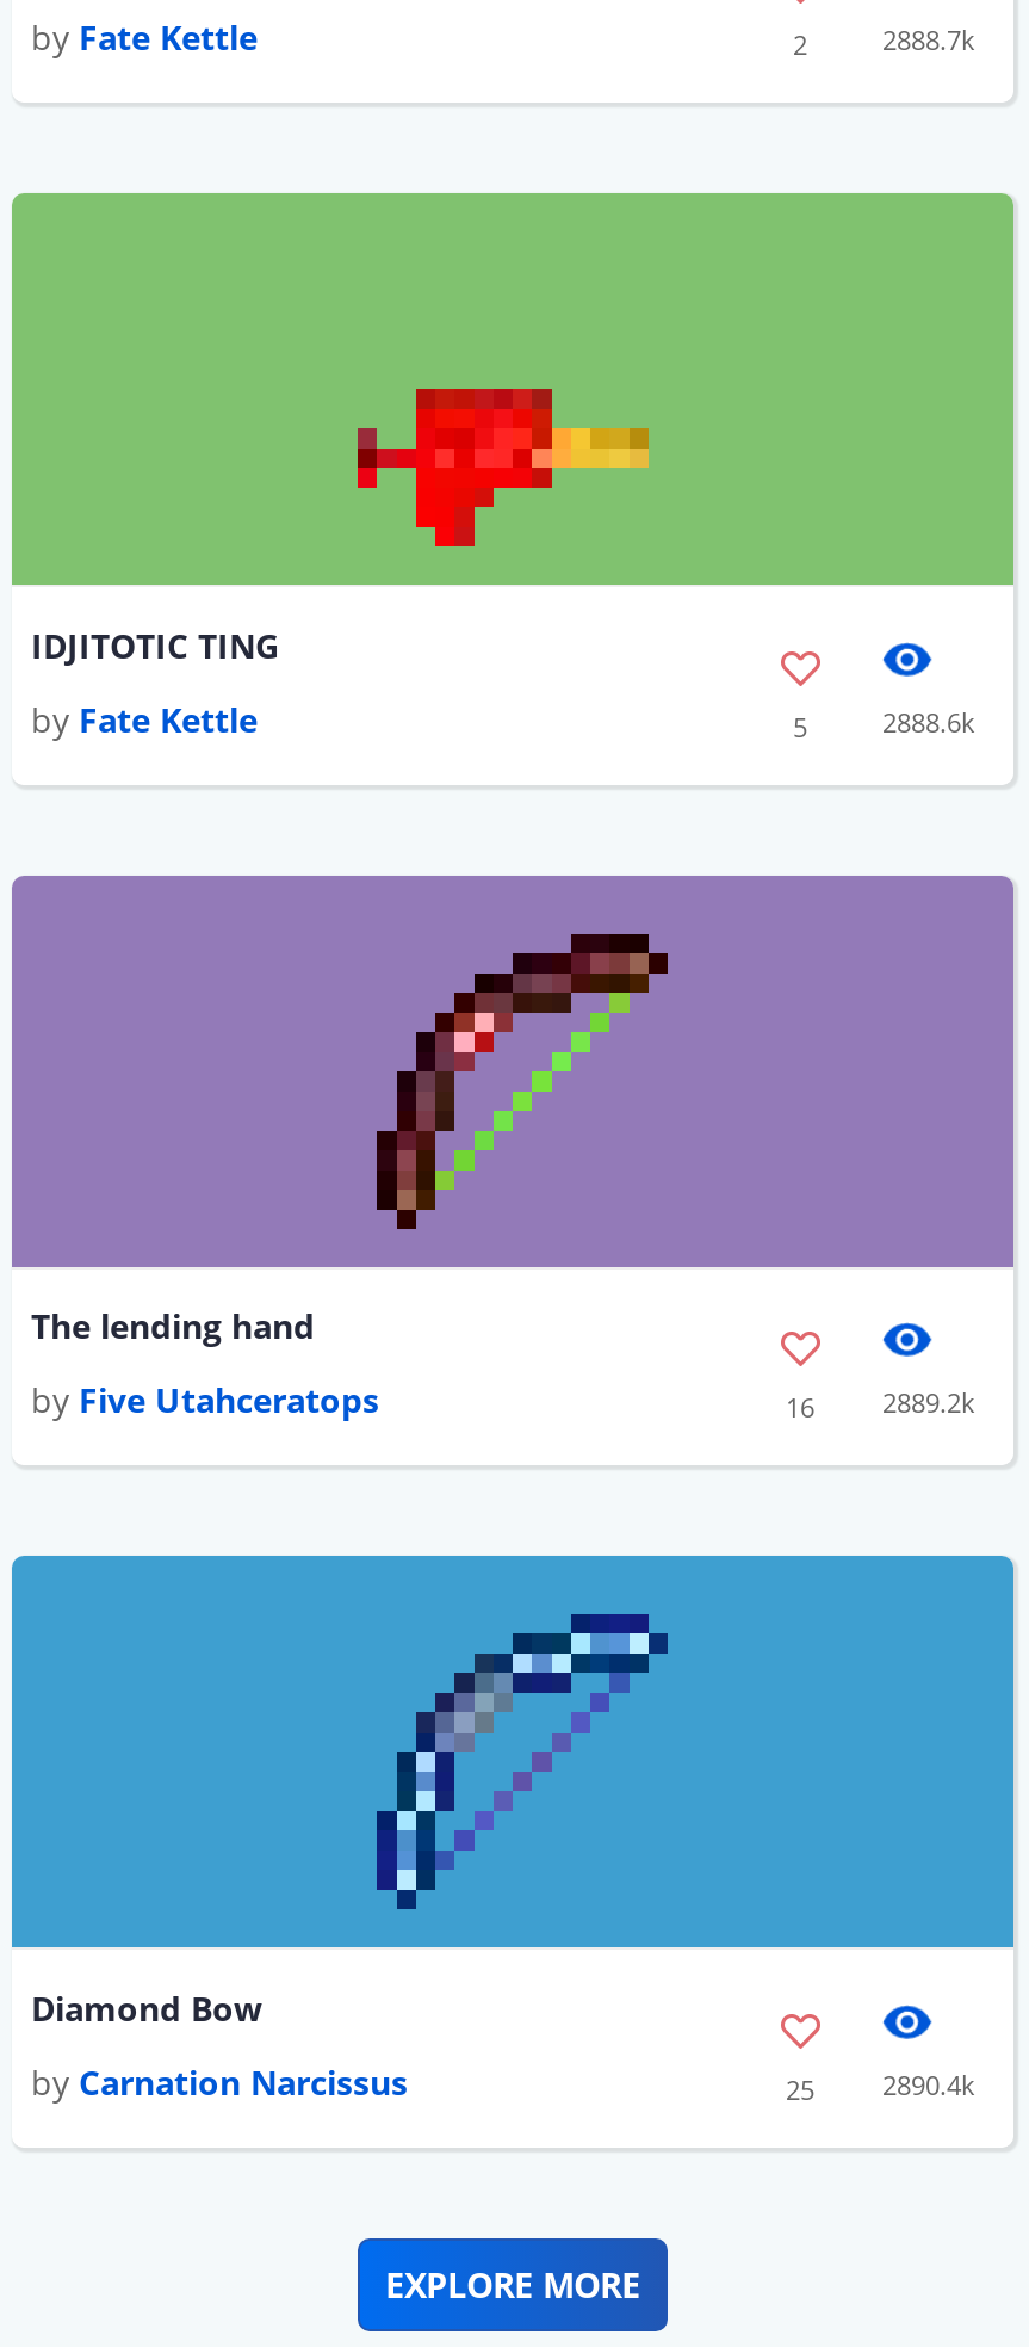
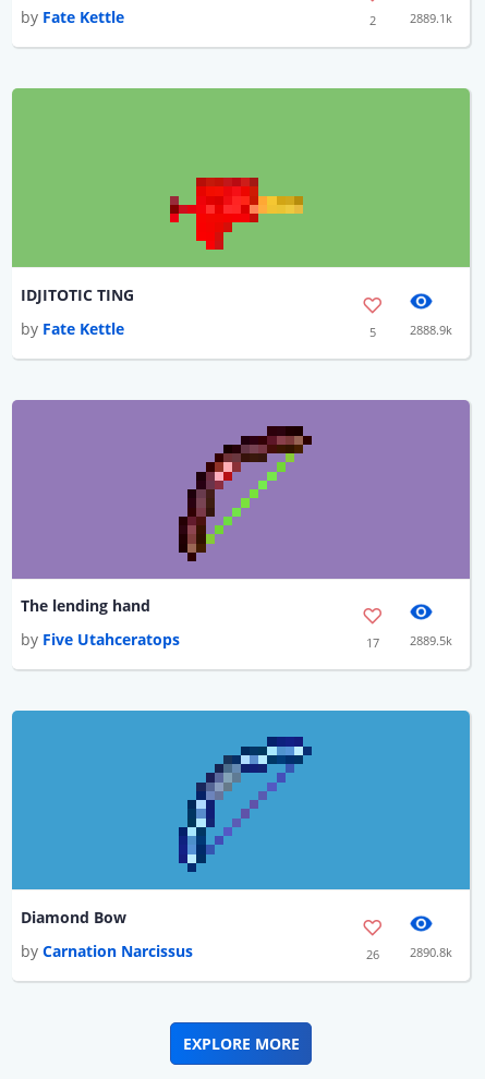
[882,22,975,58] 2888.7k -> [410,10,452,26] 2889.1k
[882,703,975,739] 2888.6k -> [410,321,452,337] 2888.9k
[786,1384,975,1425] 16 | 2889.2k -> [366,632,452,651] 17 | 2889.5k
[786,2066,975,2106] 25 | 2890.4k -> [366,943,452,962] 26 | 2890.8k

